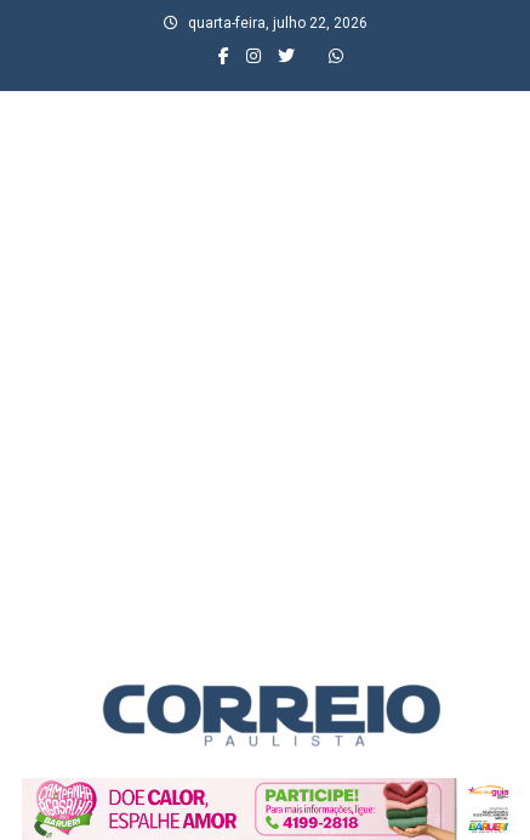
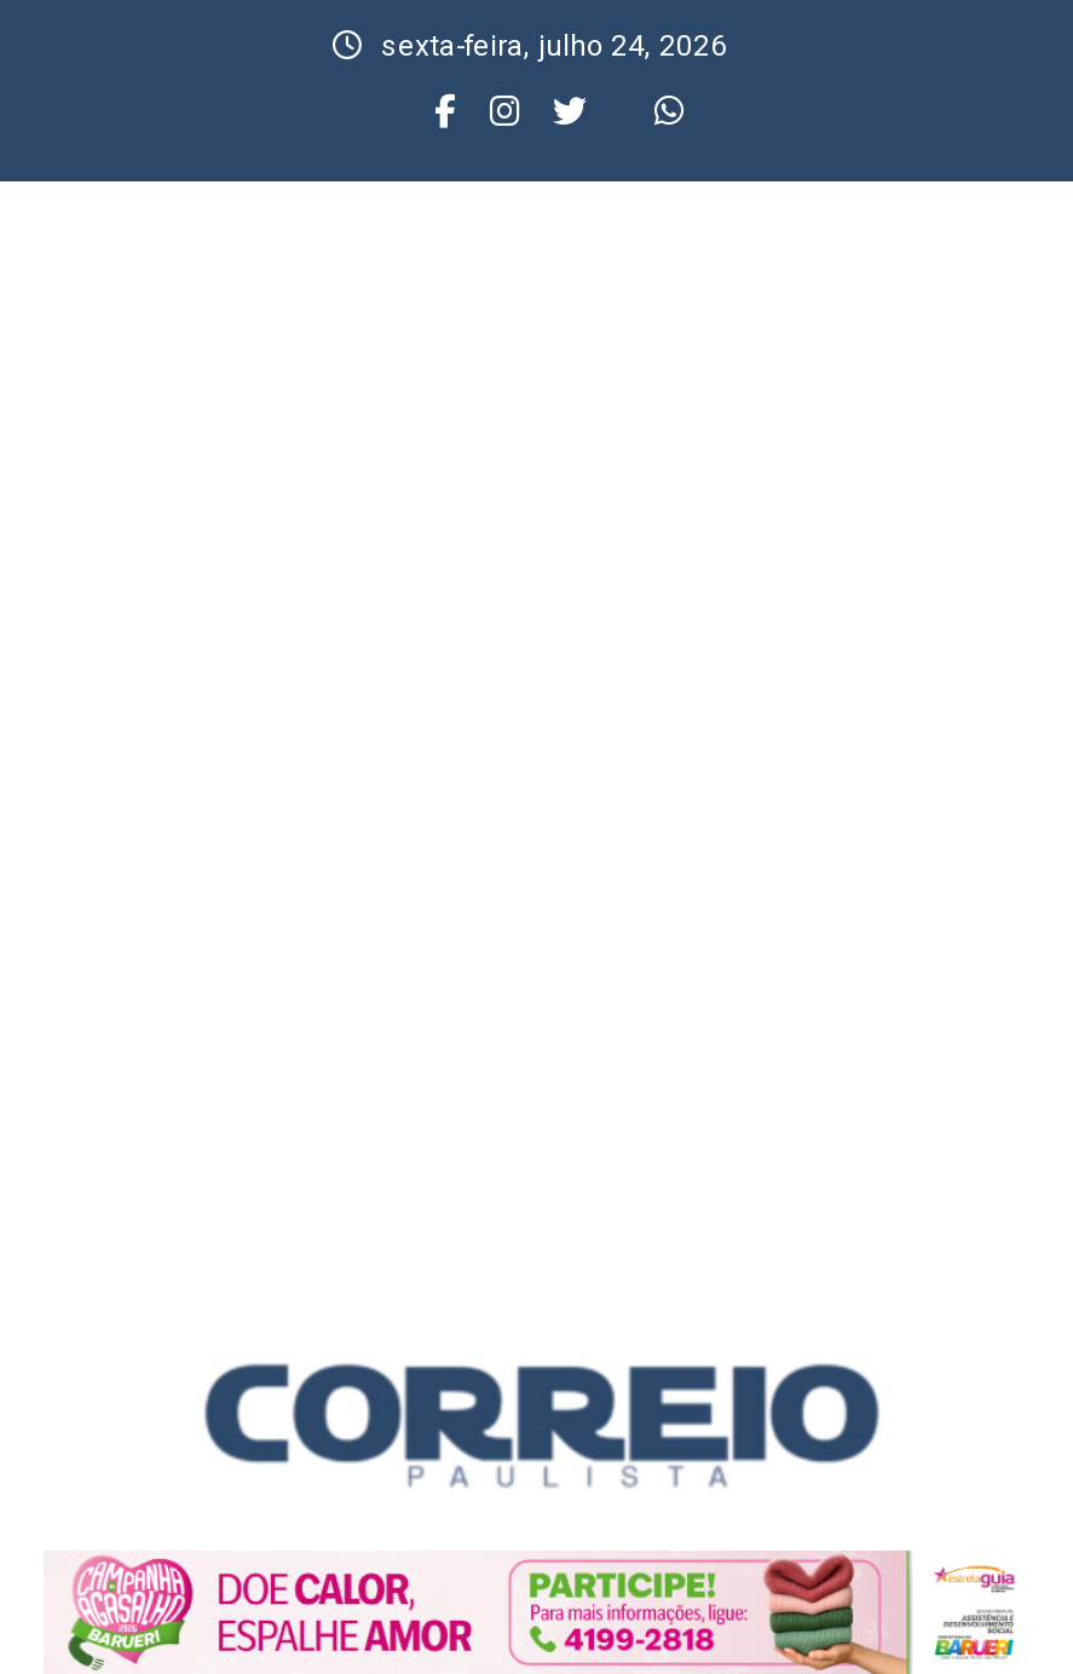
[188,15,367,32] quarta-feira, julho 22, 2026 -> [381,29,727,63] sexta-feira, julho 24, 2026

